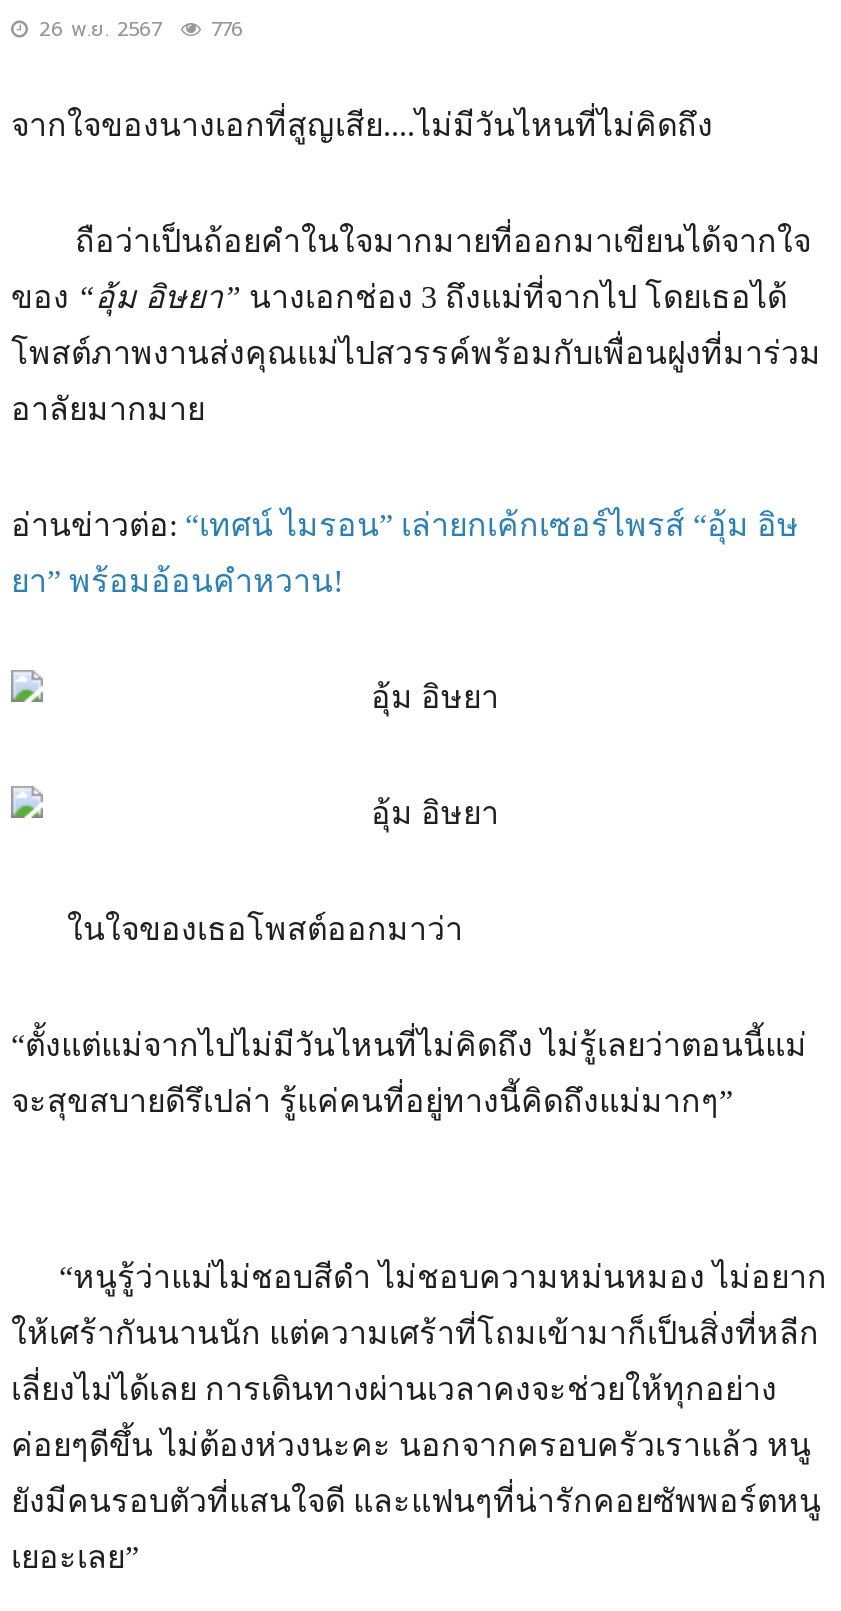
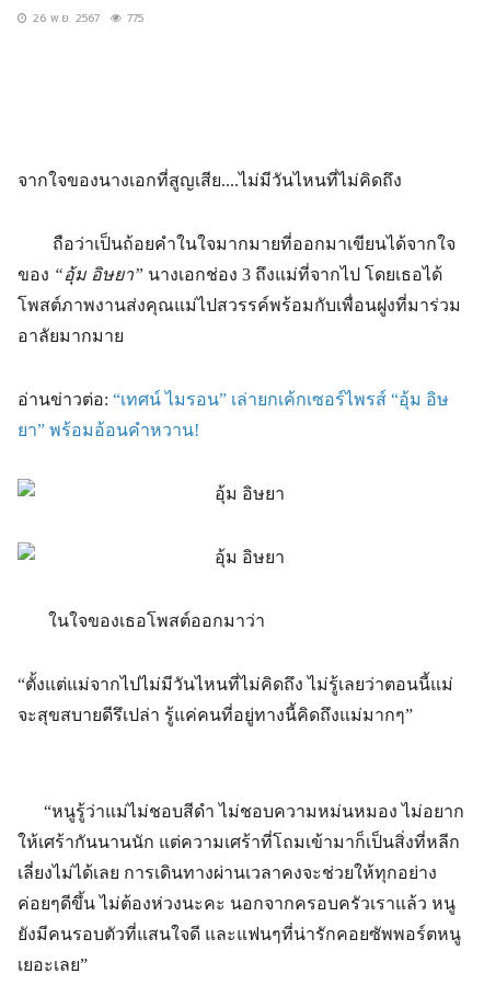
[39,14,243,44] 26 พ.ย. 2567 776 -> [33,10,143,26] 26 พ.ย. 2567 775

